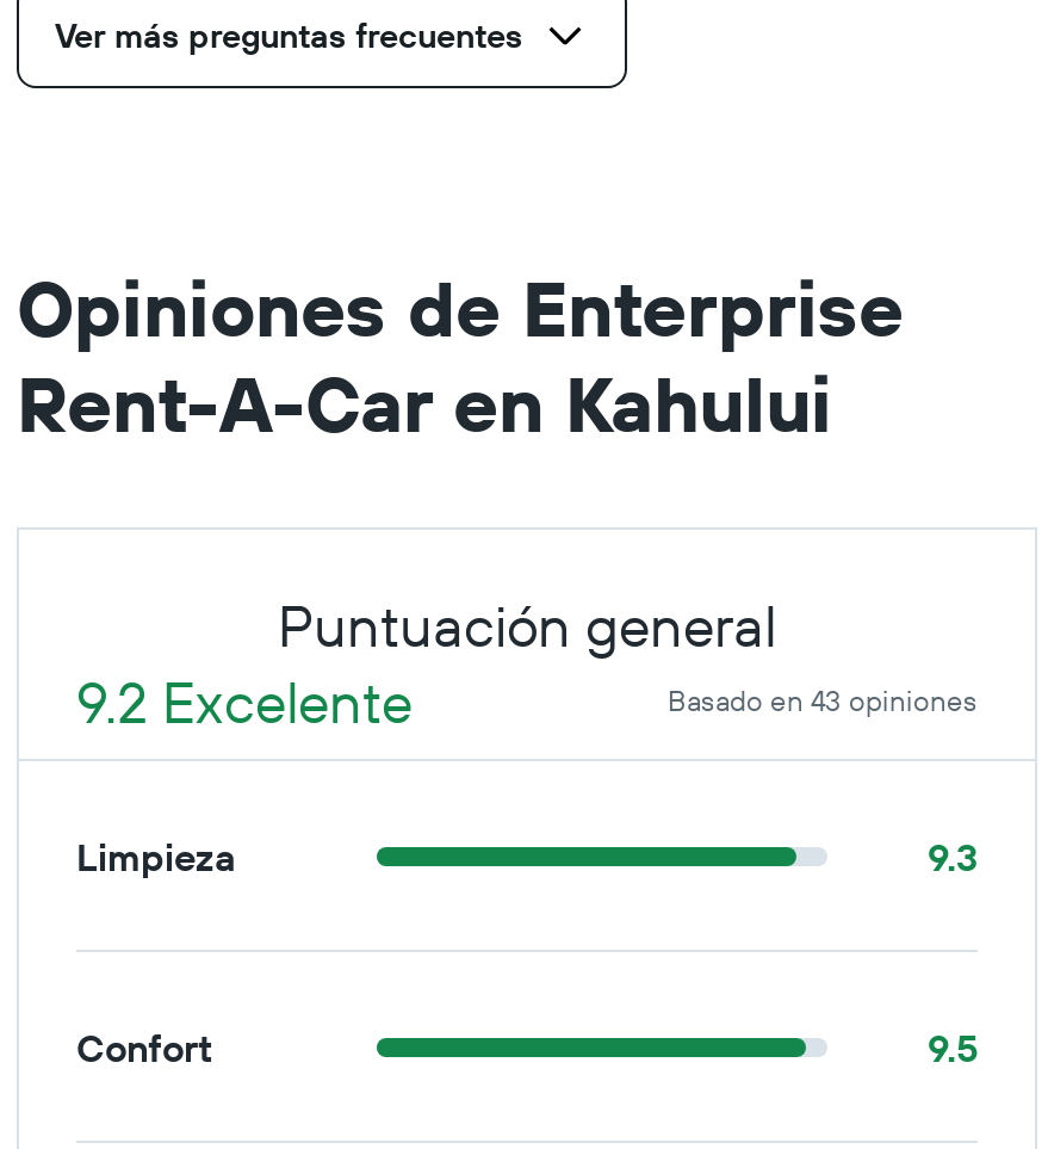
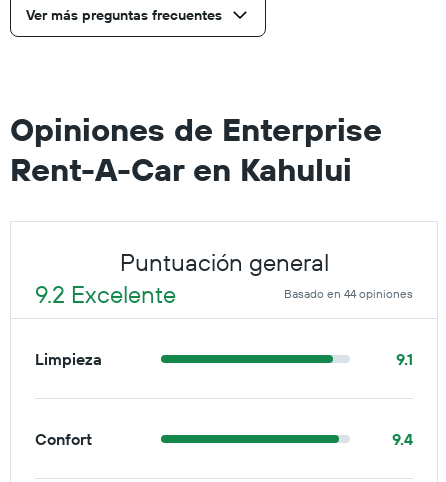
[668,682,978,718] Basado en 43 opiniones -> [284,286,413,301] Basado en 44 opiniones
[928,832,978,879] 9.3 -> [396,348,413,368] 9.1
[928,1023,978,1070] 9.5 -> [392,428,413,448] 9.4

